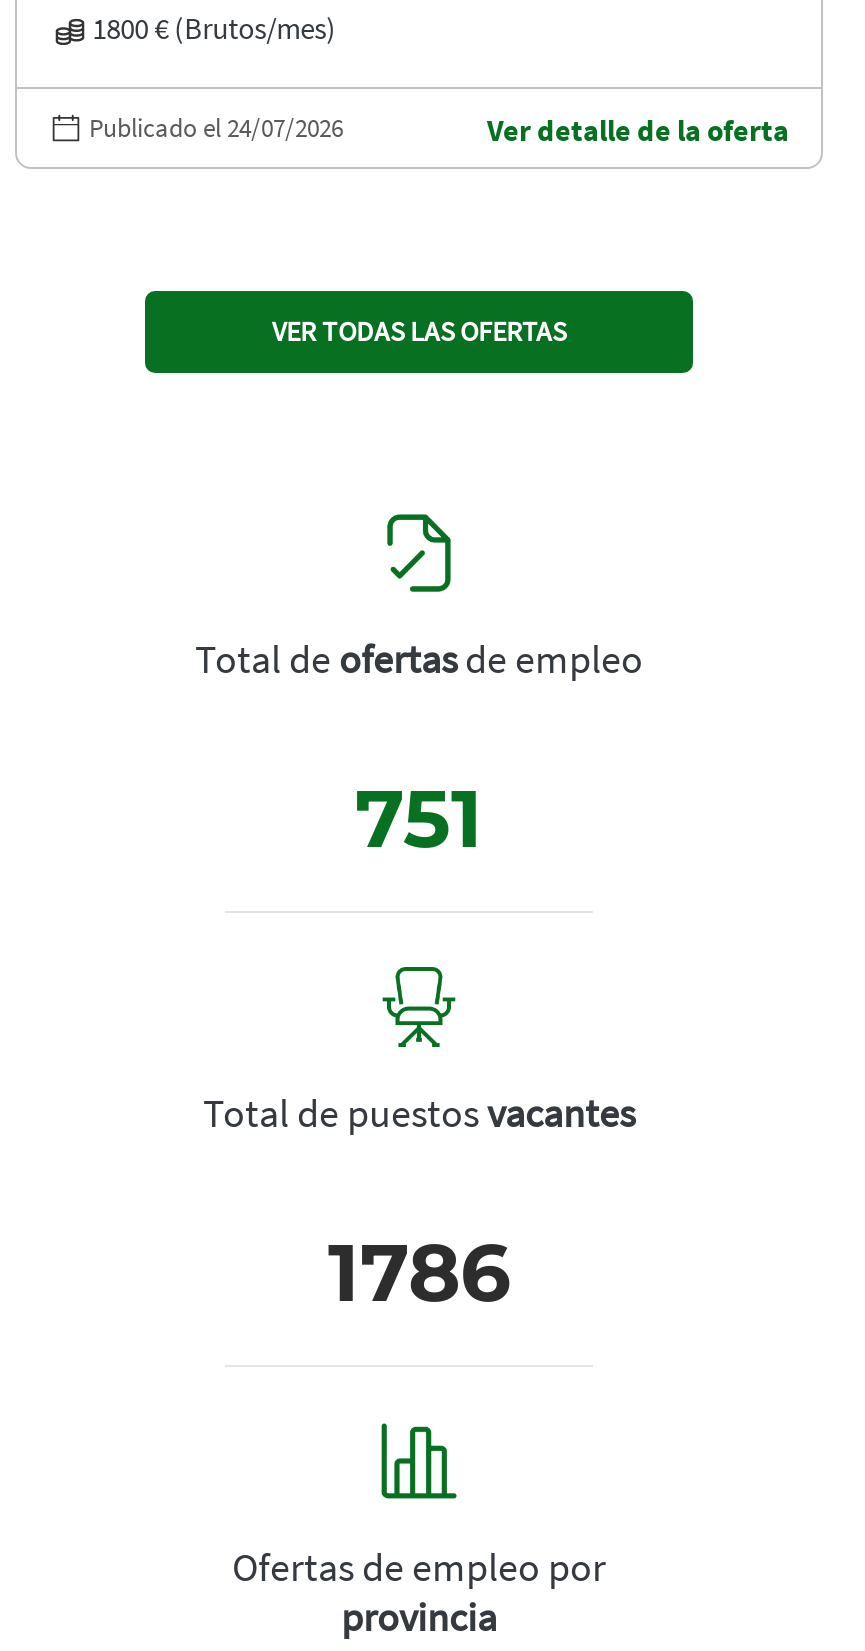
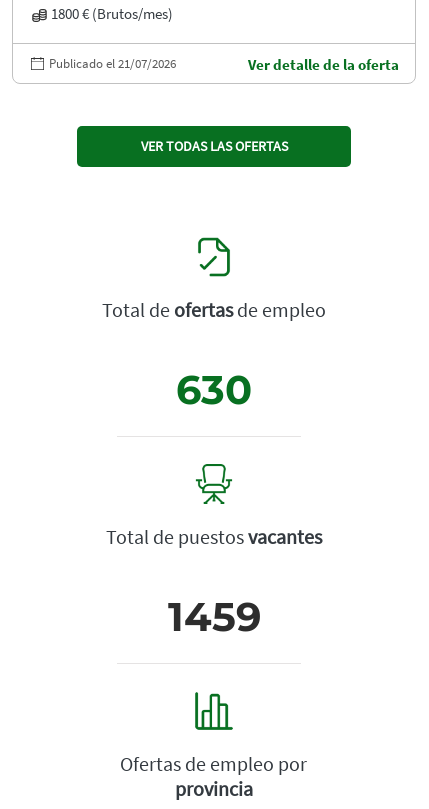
[89,110,343,144] Publicado el 24/07/2026 -> [49,55,176,72] Publicado el 21/07/2026
[355,769,483,867] 751 -> [176,365,252,414] 630
[328,1223,510,1321] 1786 -> [167,592,260,641] 1459

